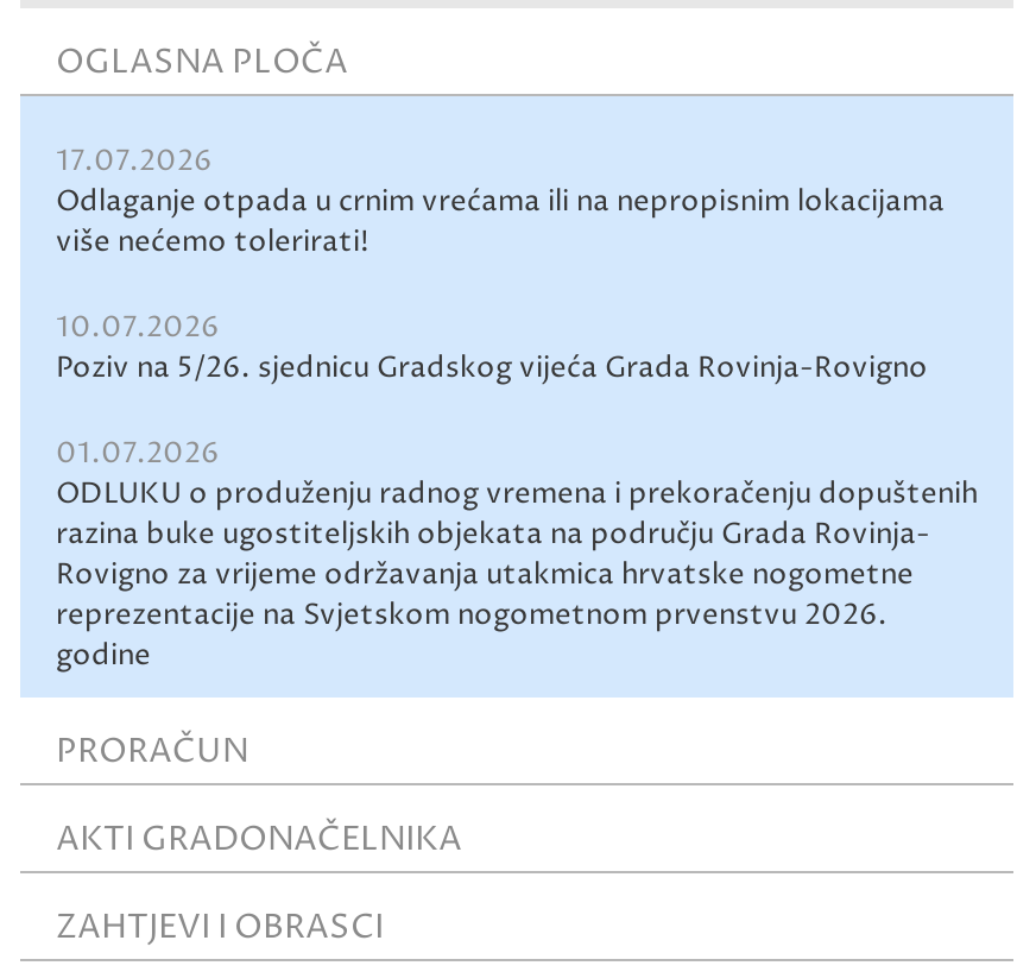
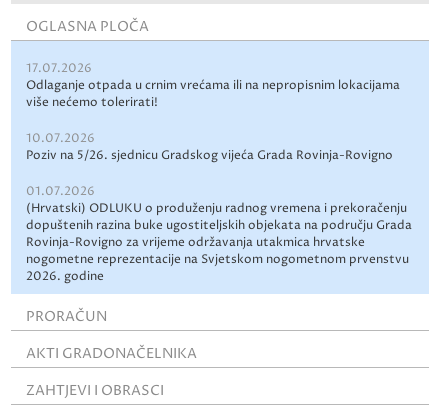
[56,474,978,676] ODLUKU o produženju radnog vremena i prekoračenju dopuštenih | razina buke ugostiteljskih objekata na području Grada Rovinja- | Rovigno za vrijeme održavanja utakmica hrvatske nogometne | reprezentacije na Svjetskom nogometnom prvenstvu 2026. | godine -> [26,200,412,285] (Hrvatski) ODLUKU o produženju radnog vremena i prekoračenju | dopuštenih razina buke ugostiteljskih objekata na području Grada | Rovinja-Rovigno za vrijeme održavanja utakmica hrvatske | nogometne reprezentacije na Svjetskom nogometnom prvenstvu | 2026. godine

